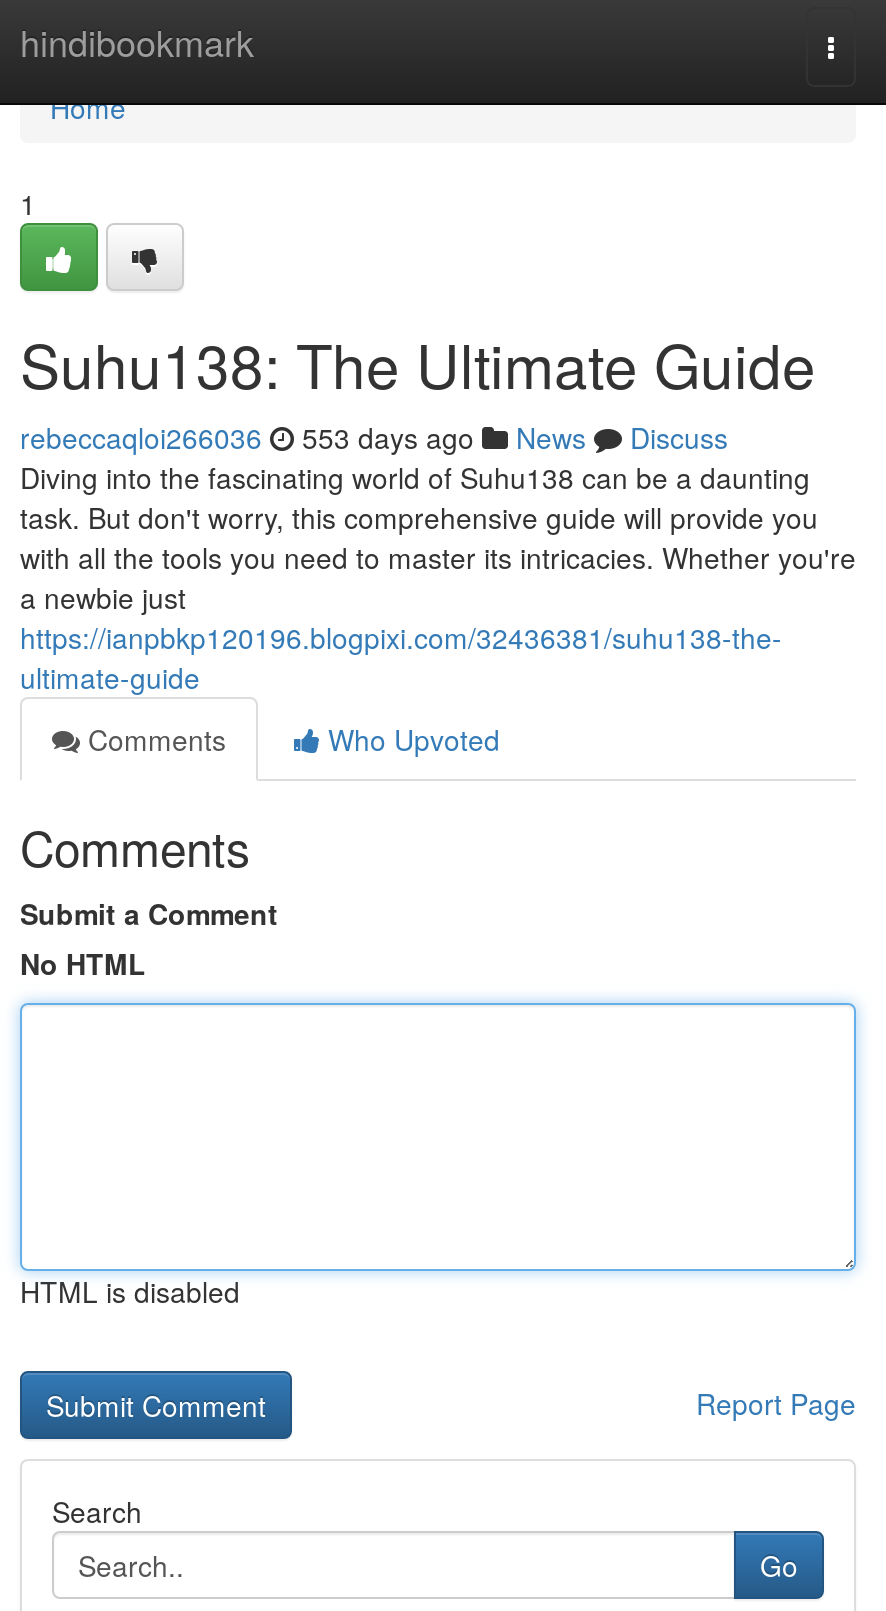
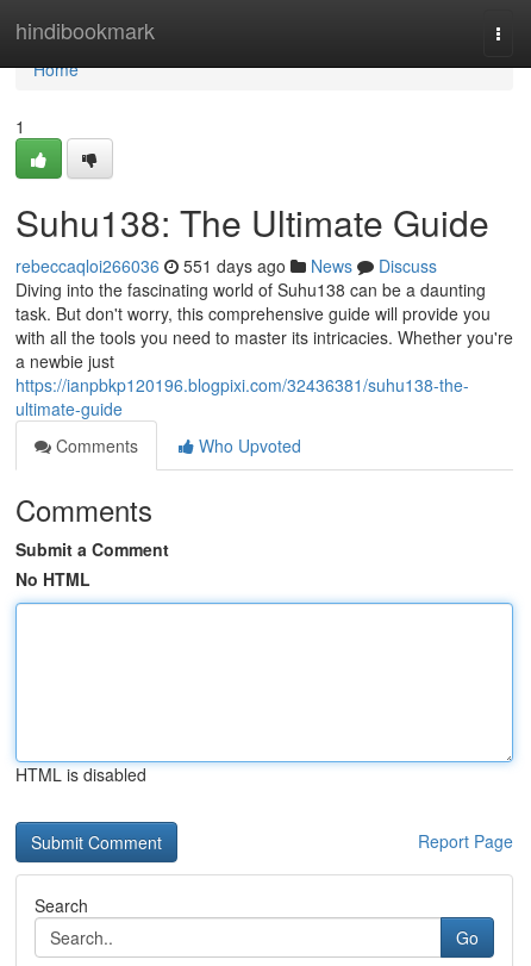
[20,417,728,457] rebeccaqloi266036 553 days ago News Discuss -> [15,254,437,278] rebeccaqloi266036 551 days ago News Discuss

